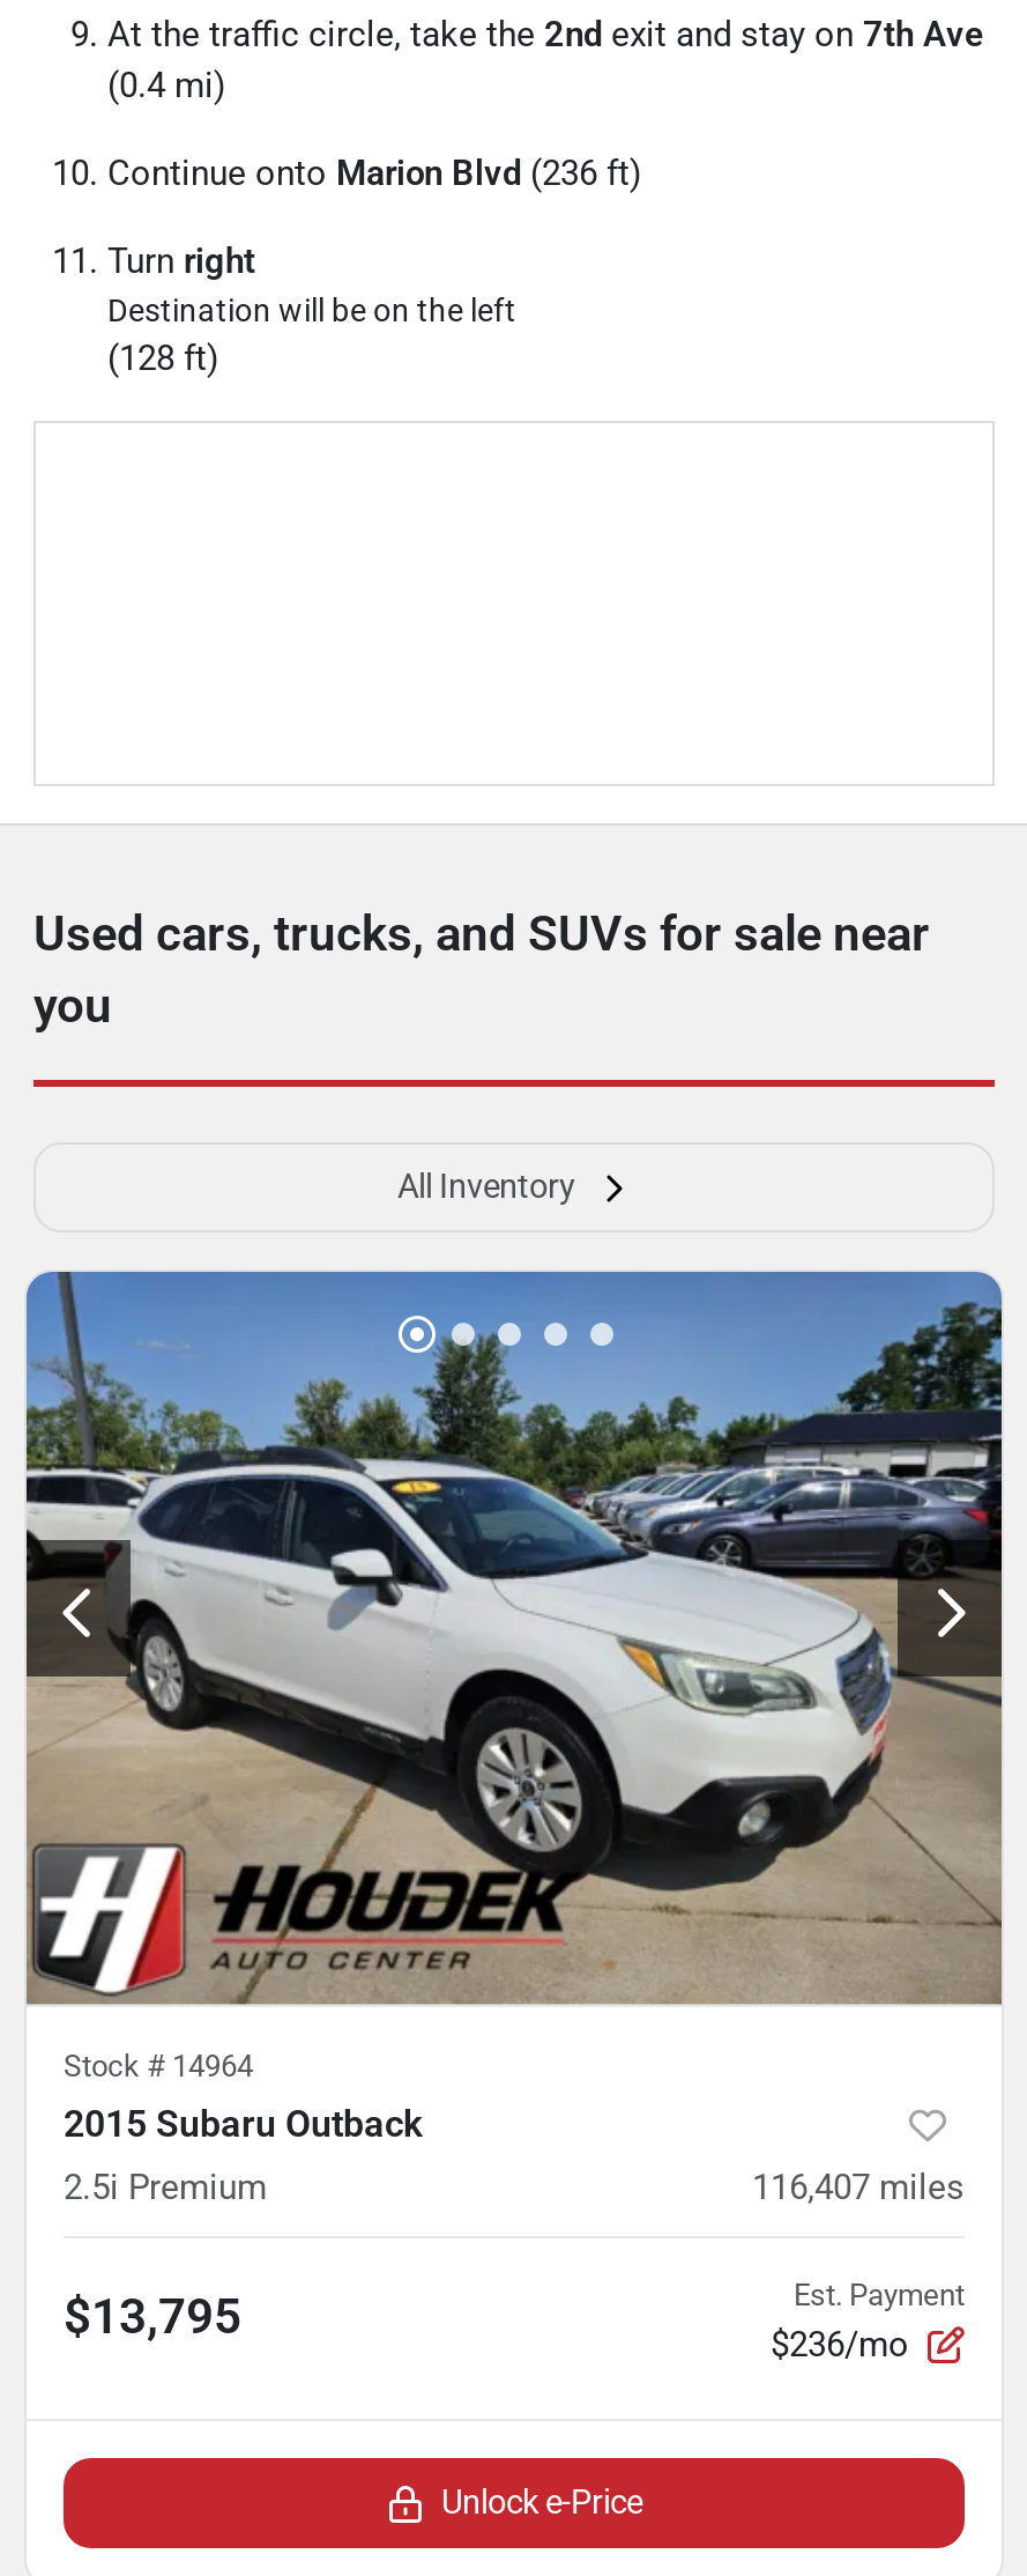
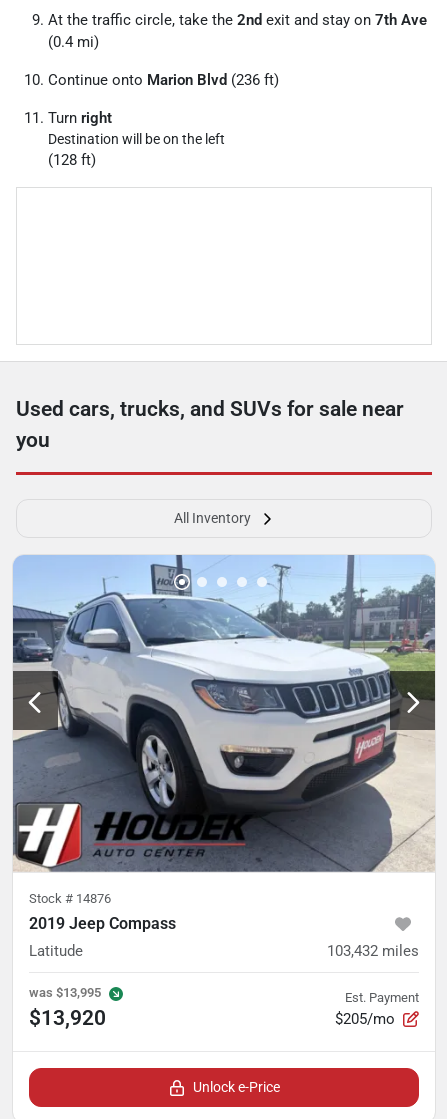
[24,1270,1004,2145] [image] | Stock #14964 | 2015 Subaru Outback -> [12,555,436,932] [image] | Stock #14876 | 2019 Jeep Compass
[64,2166,965,2207] 2.5i Premium | 116,407 miles -> [29,941,419,959] Latitude | 103,432 miles
[64,2289,241,2345] $13,795 -> [29,985,106,1030] was $13,995 | $13,920
[771,2323,909,2364] $236/mo -> [335,1009,395,1027] $205/mo

